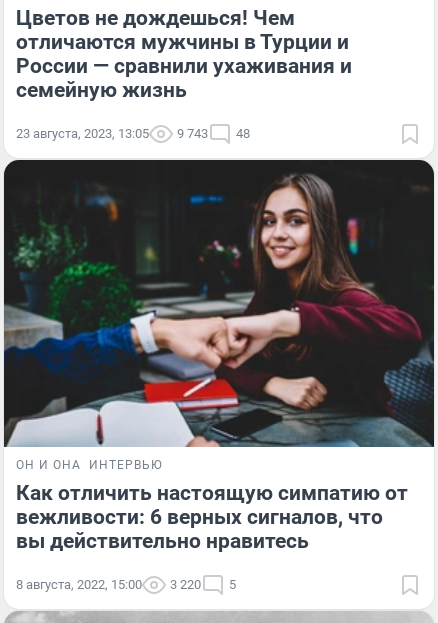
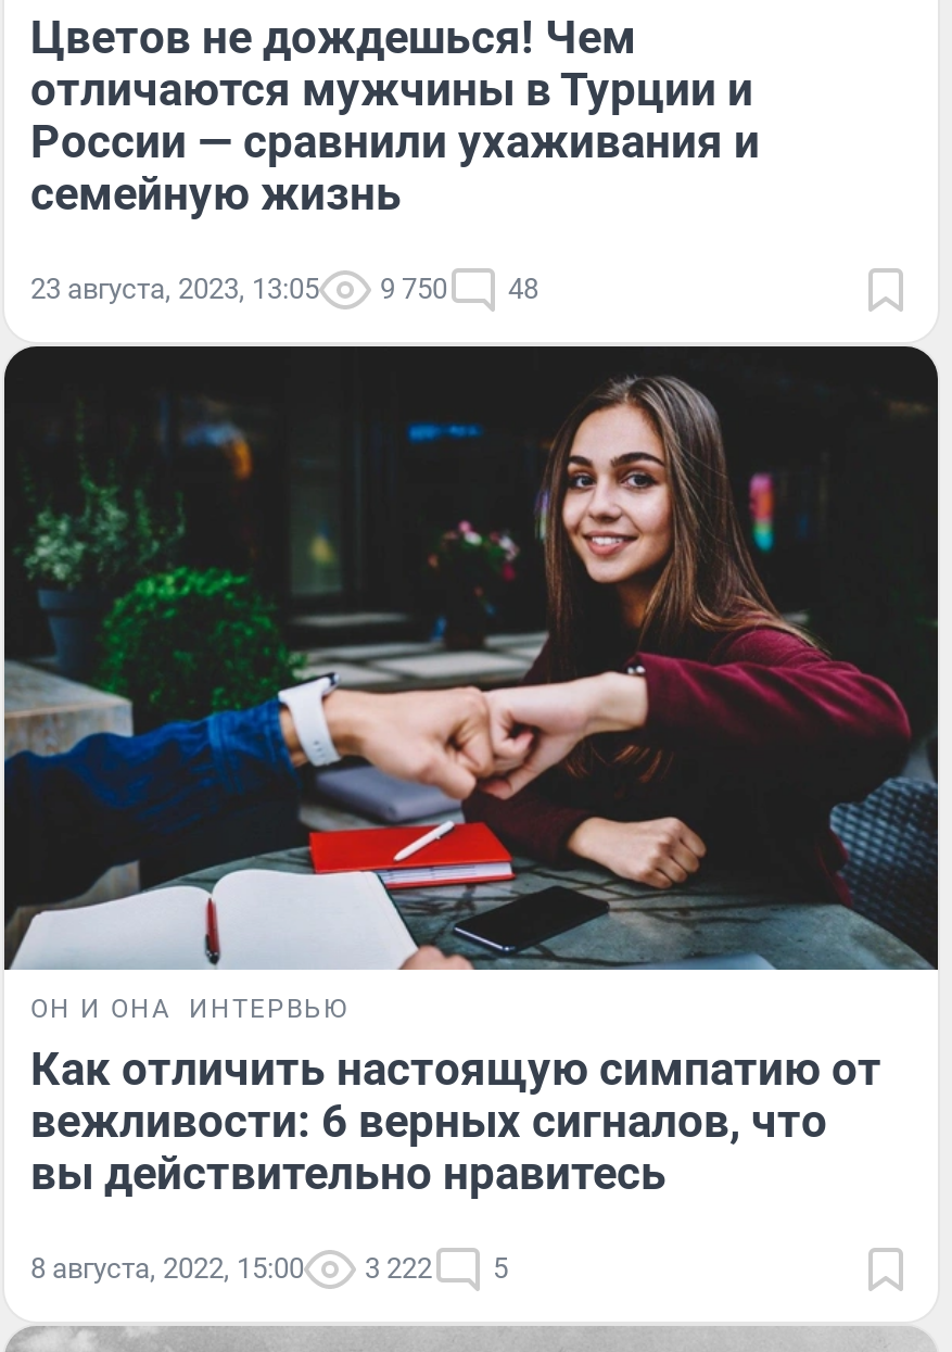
[16,126,250,141] 23 августа, 2023, 13:05 9 743 48 -> [30,273,538,306] 23 августа, 2023, 13:05 9 750 48
[16,577,236,592] 8 августа, 2022, 15:00 3 220 5 -> [30,1252,508,1284] 8 августа, 2022, 15:00 3 222 5

